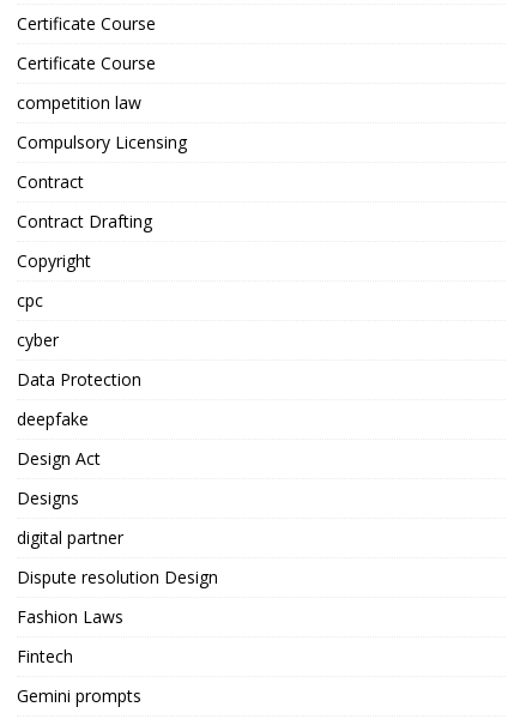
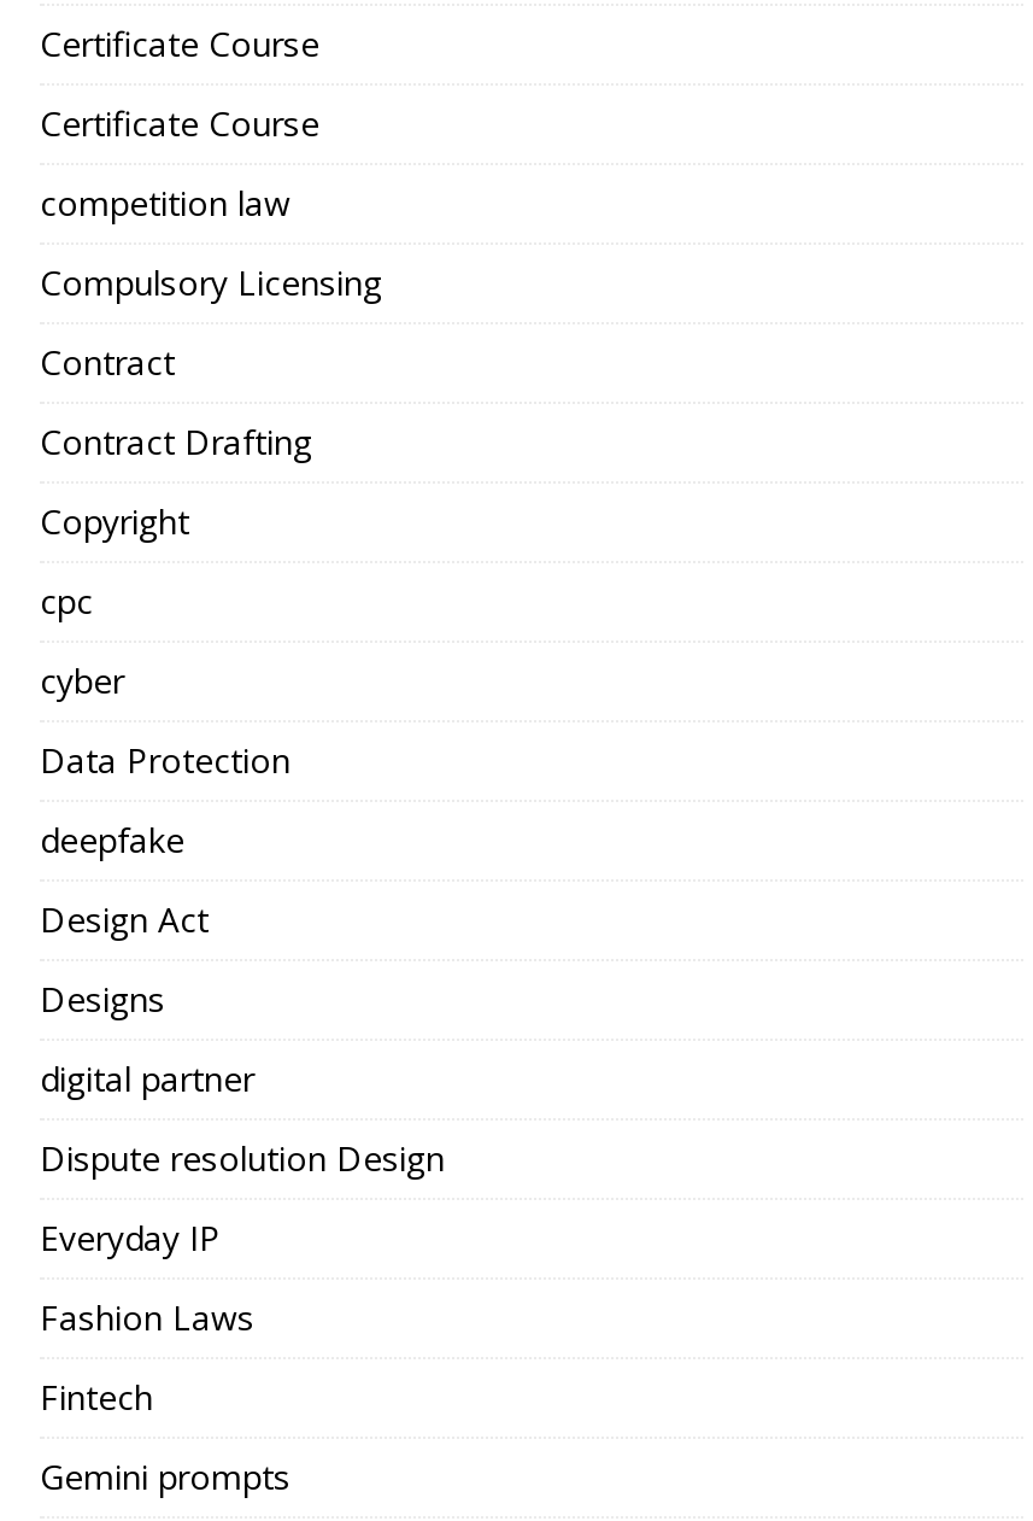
none -> [40,1215,221,1261] Everyday IP

